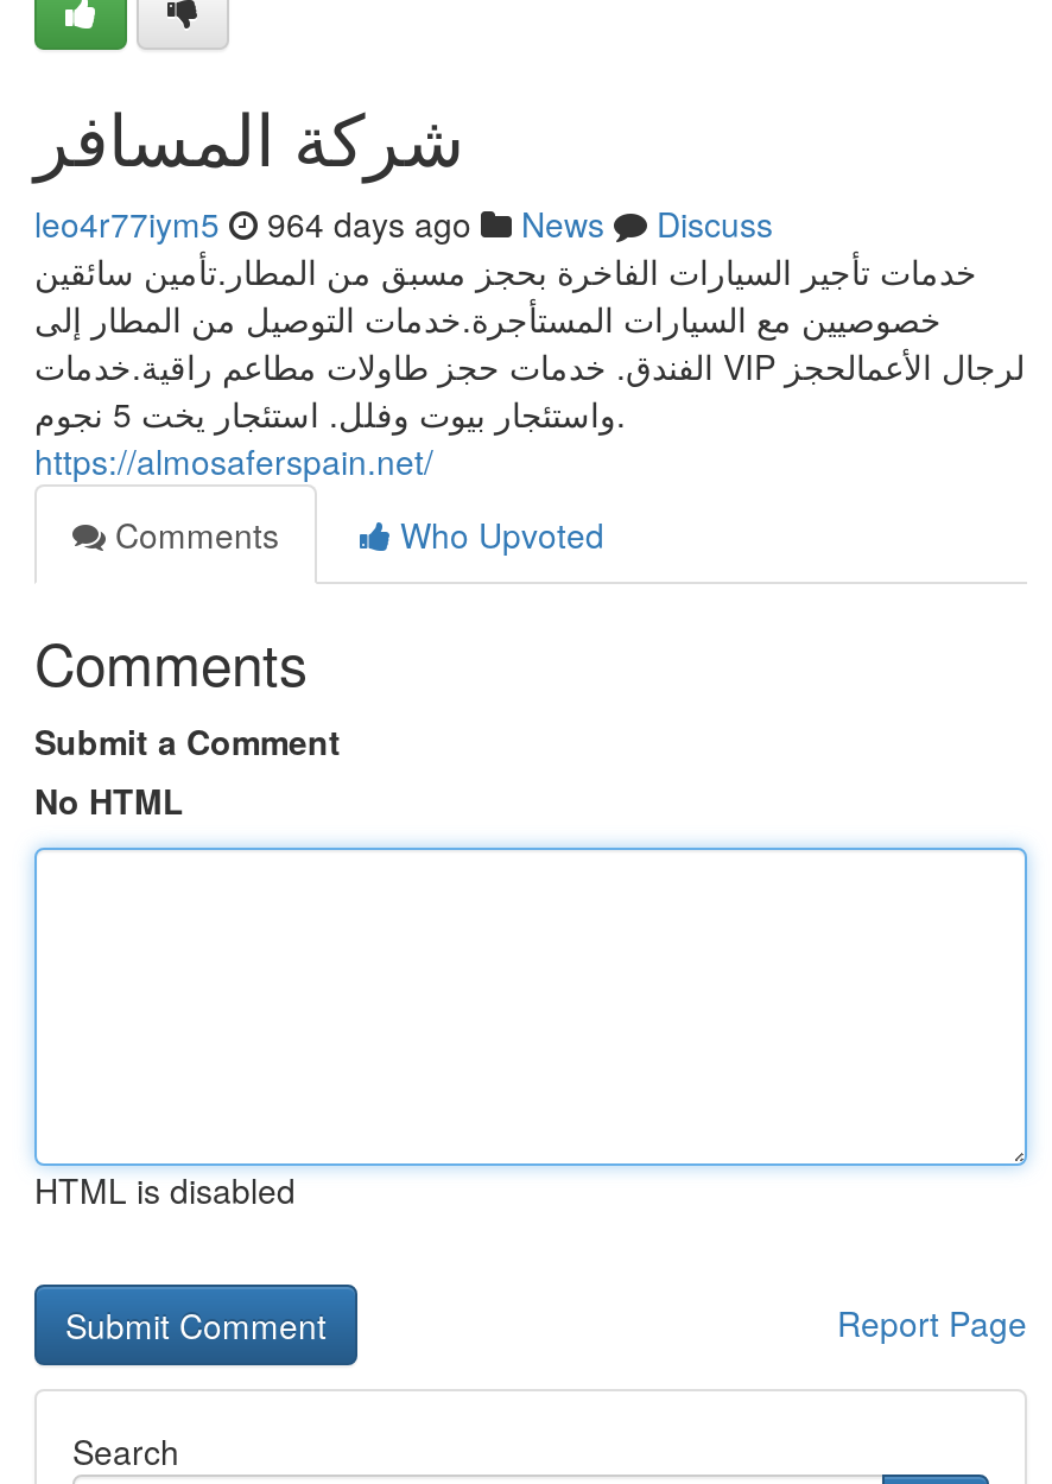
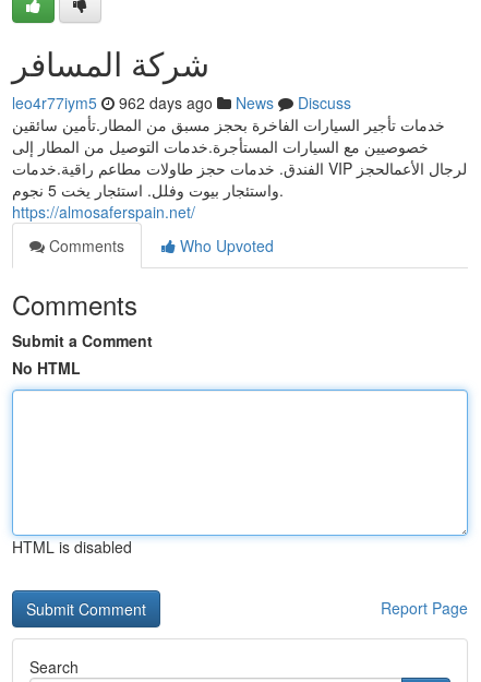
[34,199,773,247] leo4r77iym5 964 days ago News Discuss -> [12,92,351,113] leo4r77iym5 962 days ago News Discuss

